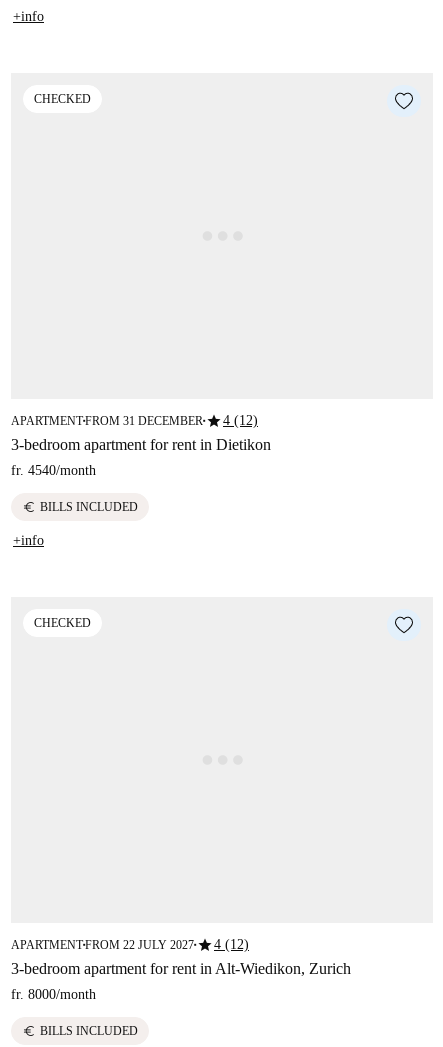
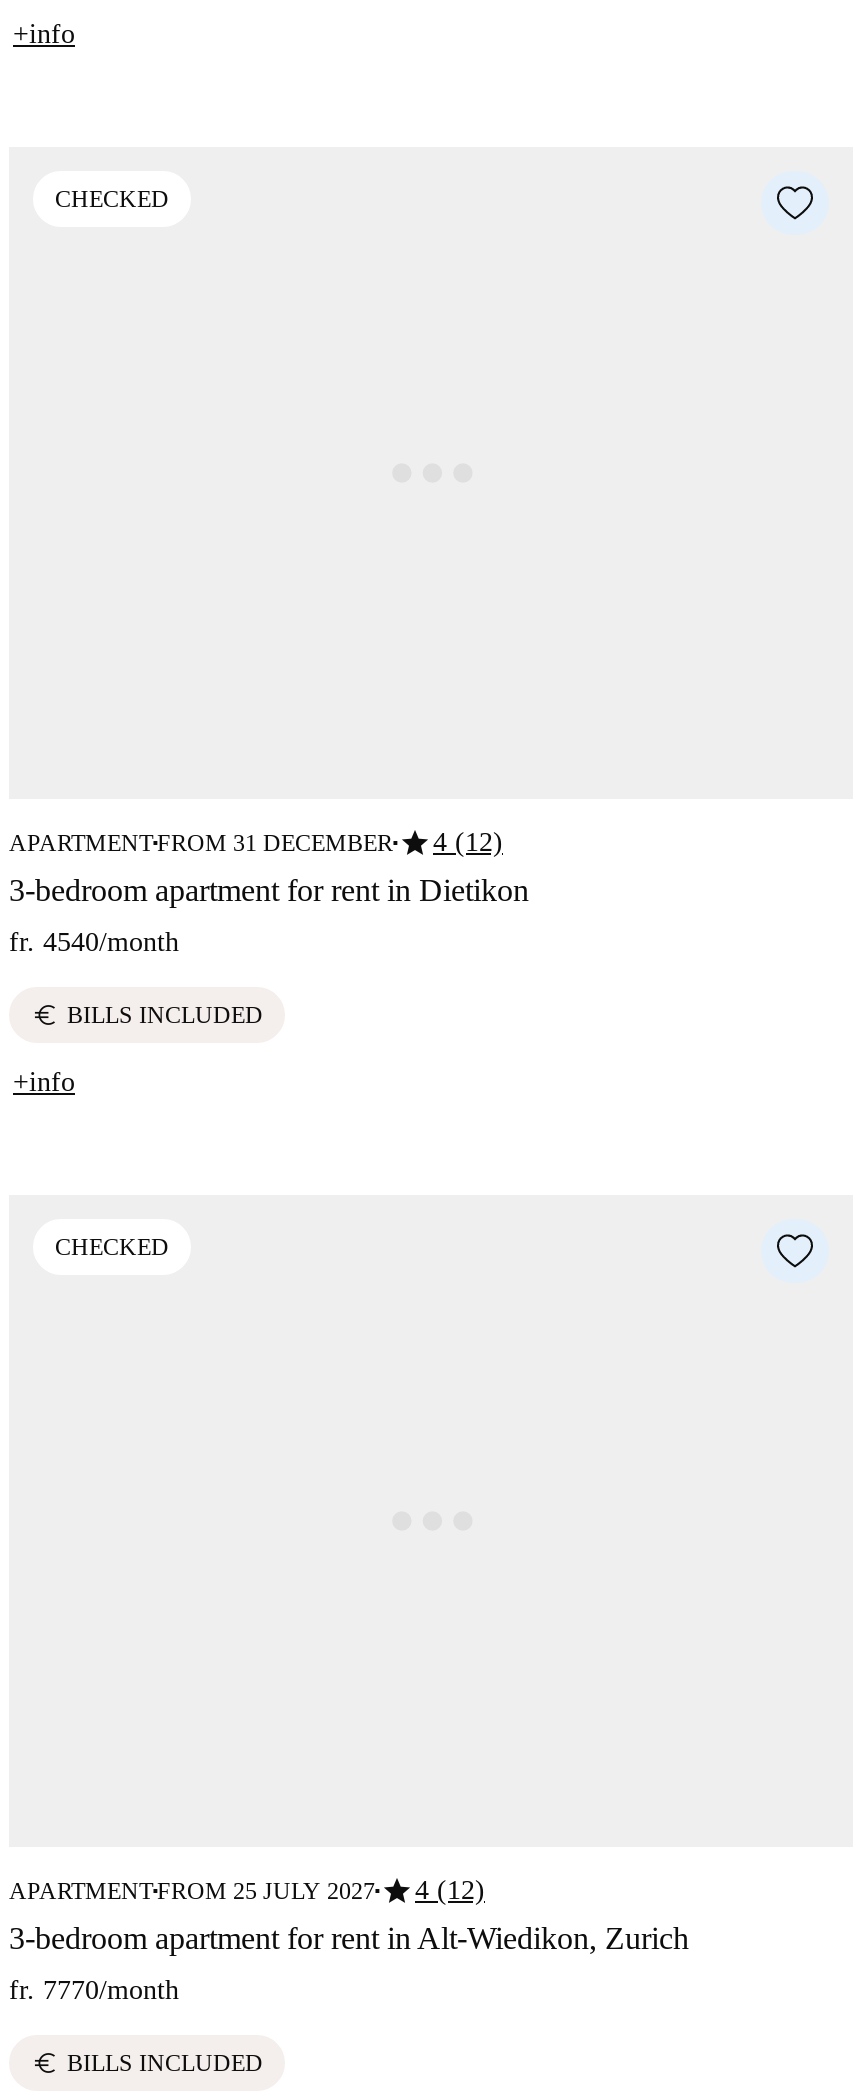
[11,934,249,956] APARTMENT FROM 22 JULY 2027 star4 (12) -> [9,1869,485,1913] APARTMENT FROM 25 JULY 2027 star4 (12)
[11,987,96,1002] fr. 8000/month -> [9,1975,179,2005] fr. 7770/month

